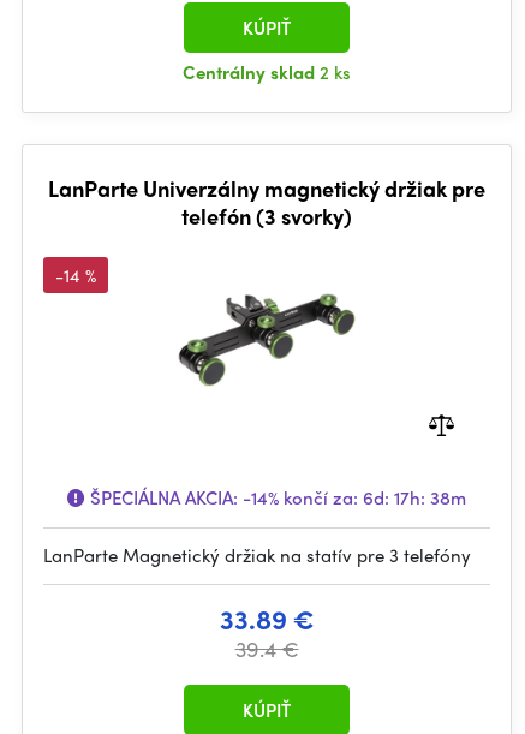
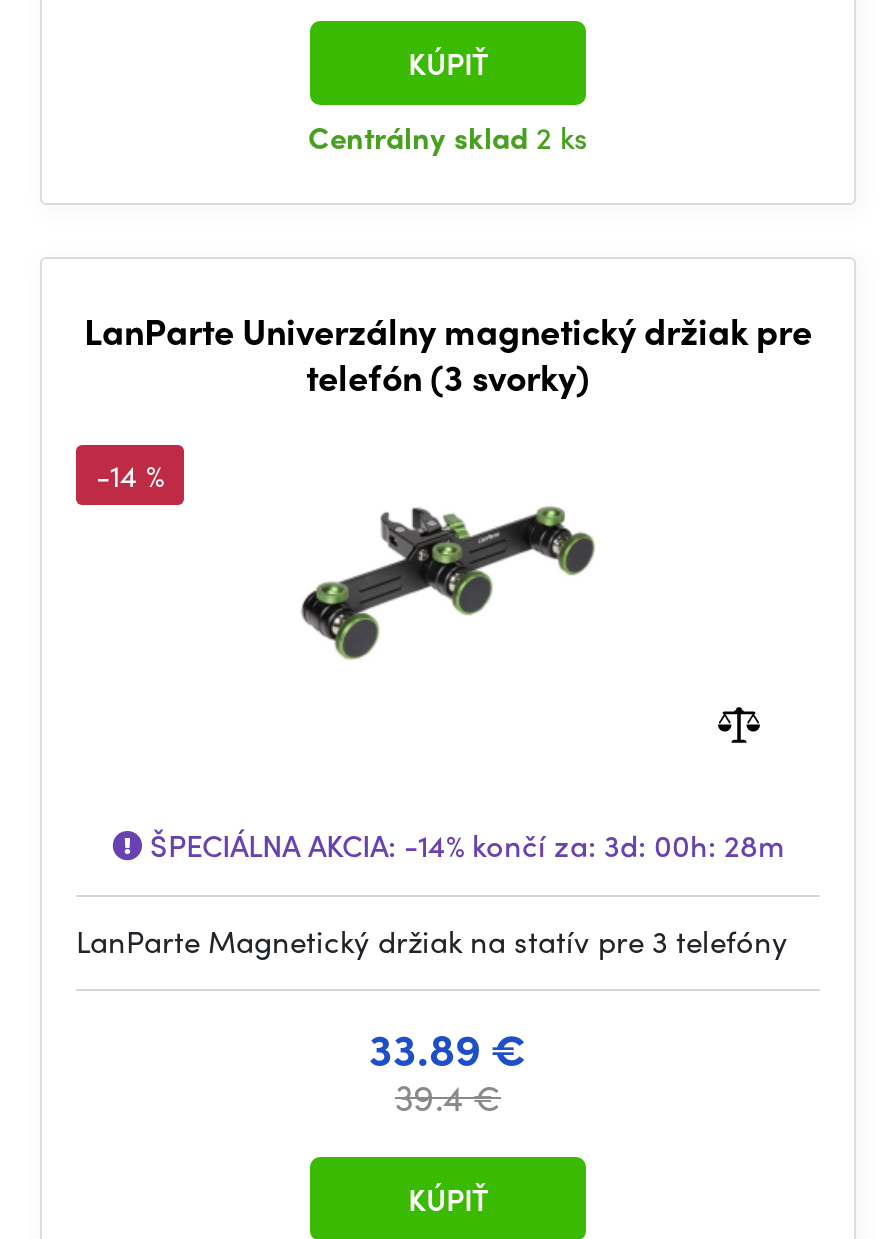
[85,484,466,511] ŠPECIÁLNA AKCIA: -14% končí za: 6d: 17h: 38m -> [142,823,784,867] ŠPECIÁLNA AKCIA: -14% končí za: 3d: 00h: 28m

